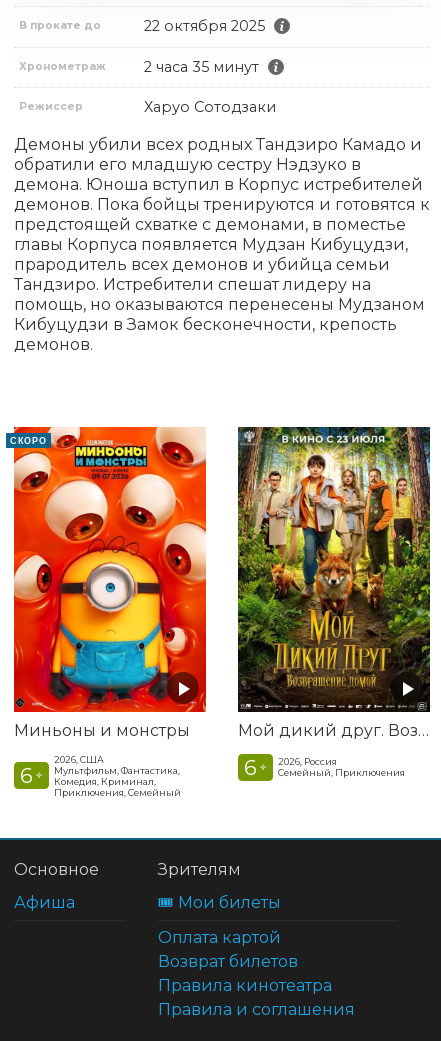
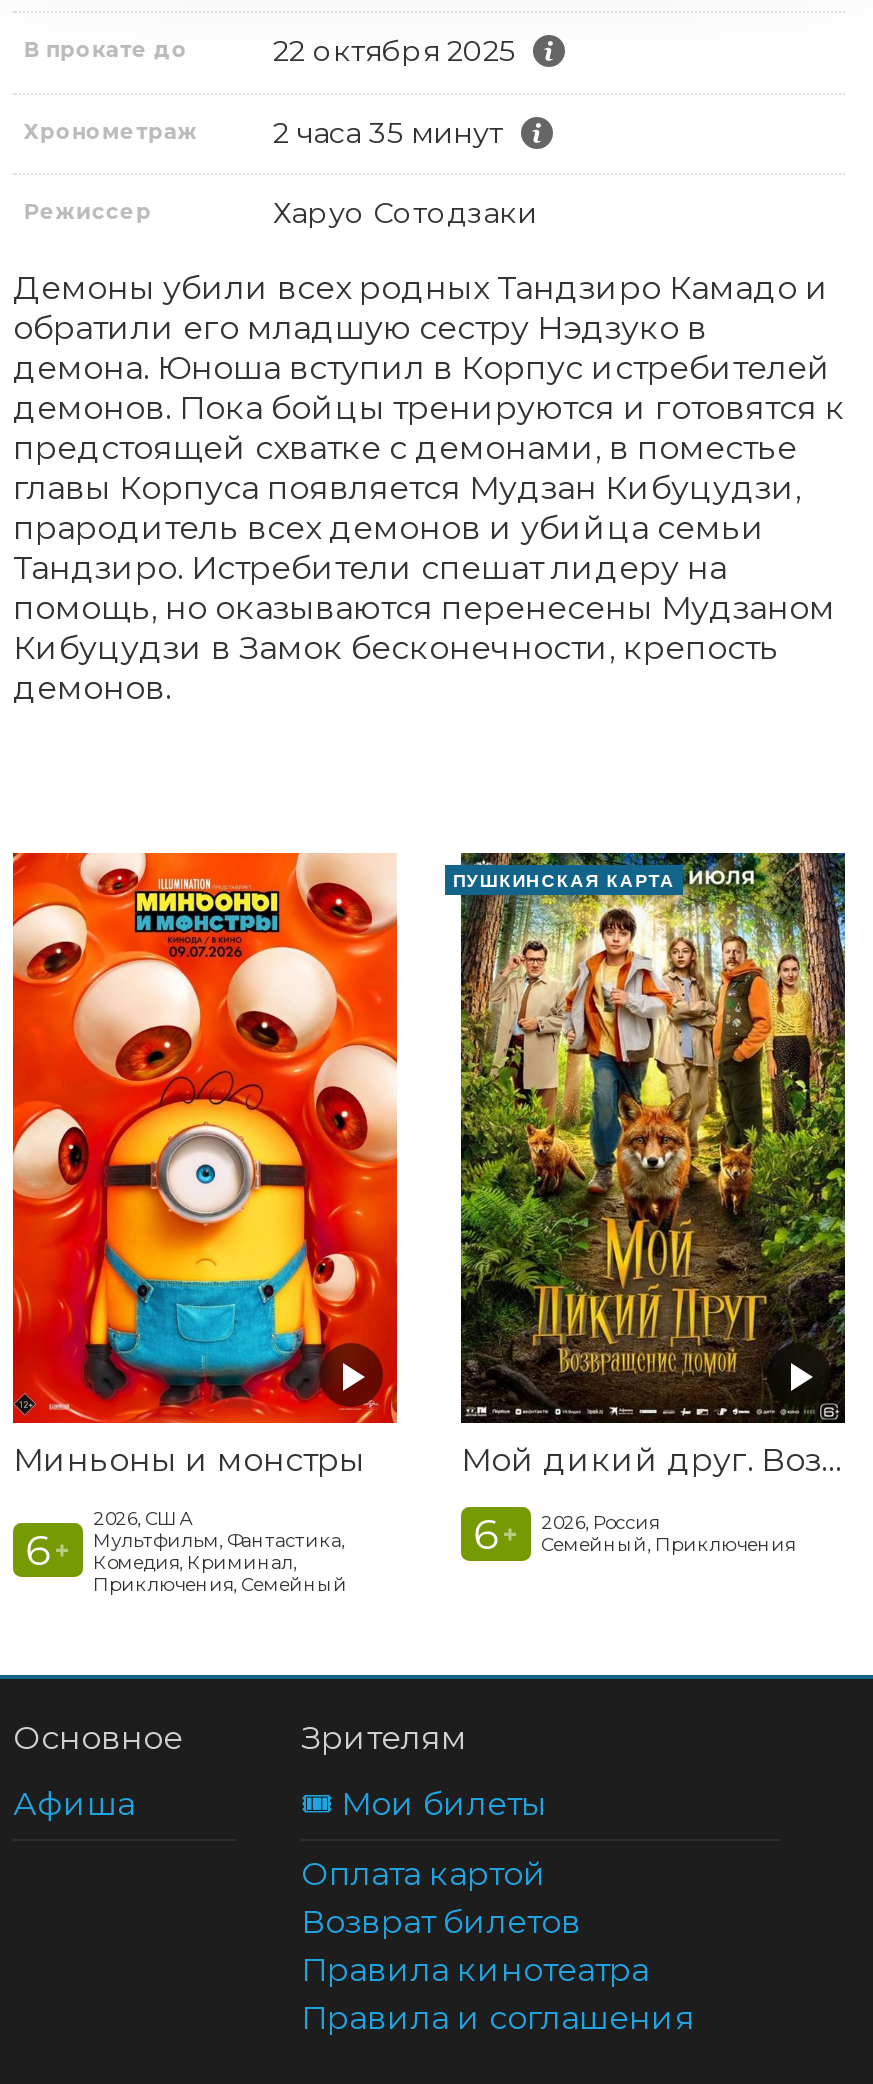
none -> [453,871,675,891] ПУШКИНСКАЯ КАРТА
[10,436,46,446] СКОРО -> none

